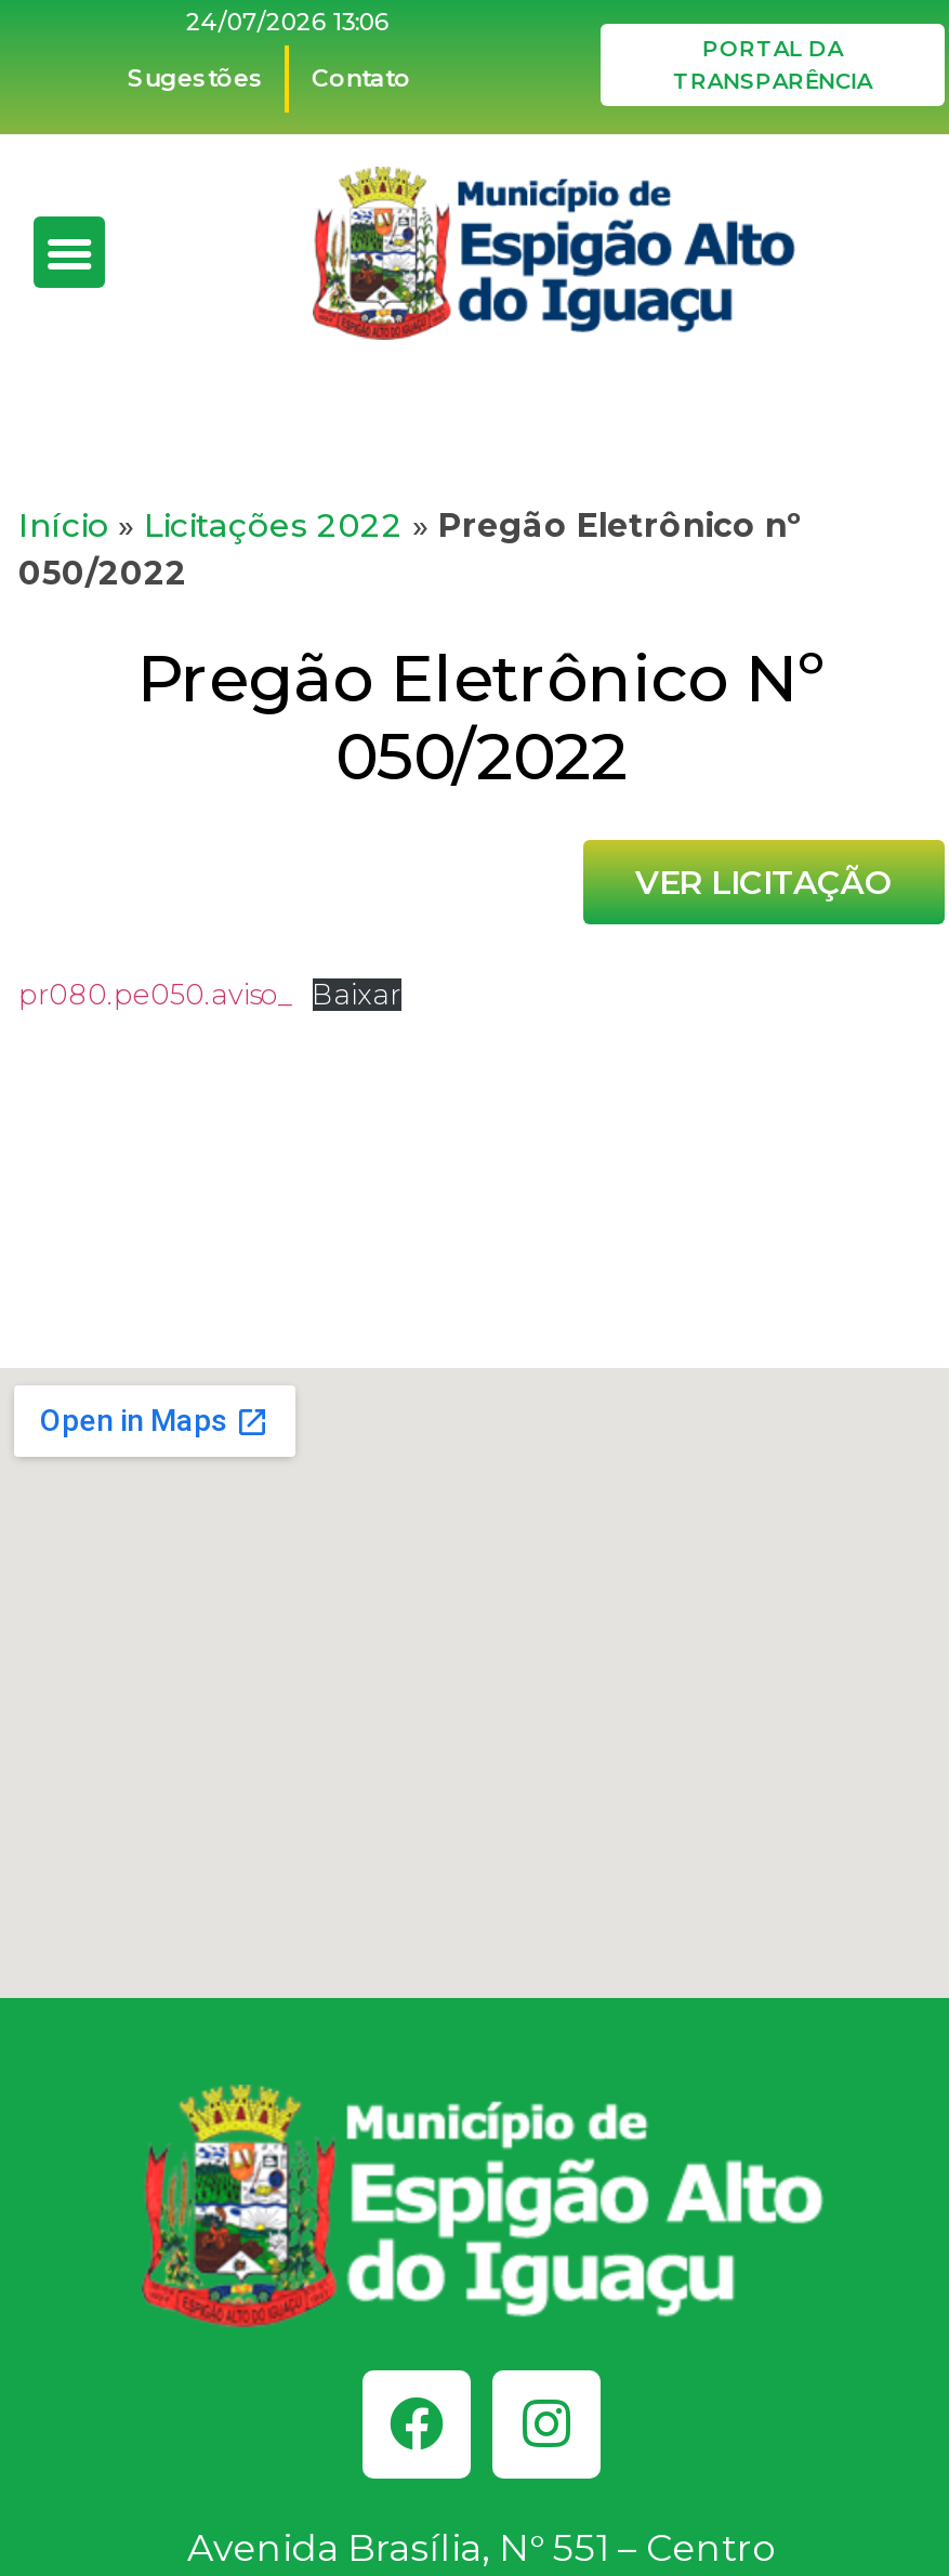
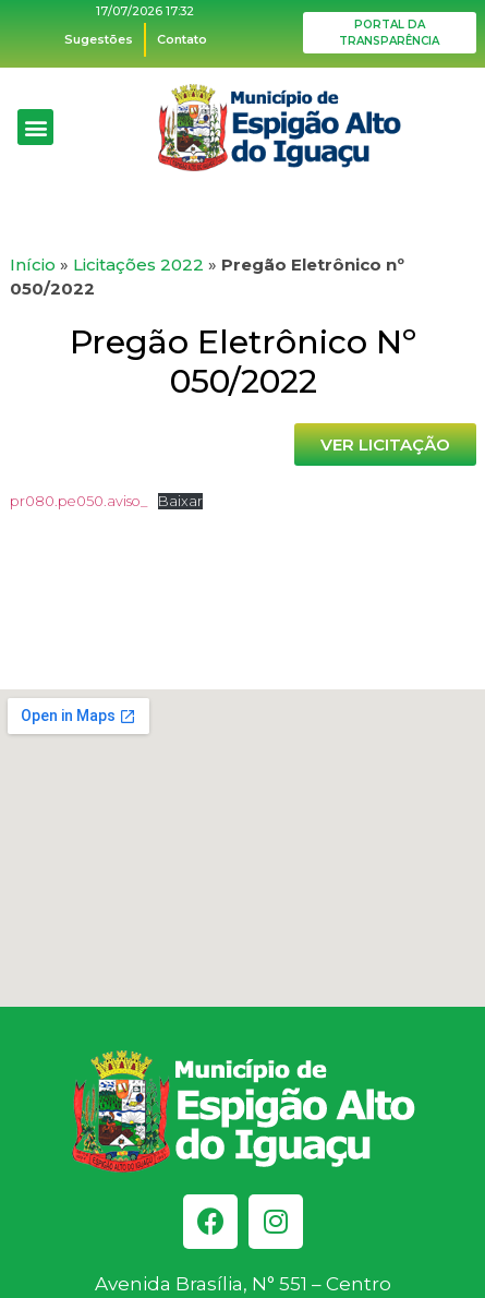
[186,6,389,37] 24/07/2026 13:06 -> [96,3,194,19] 17/07/2026 17:32

